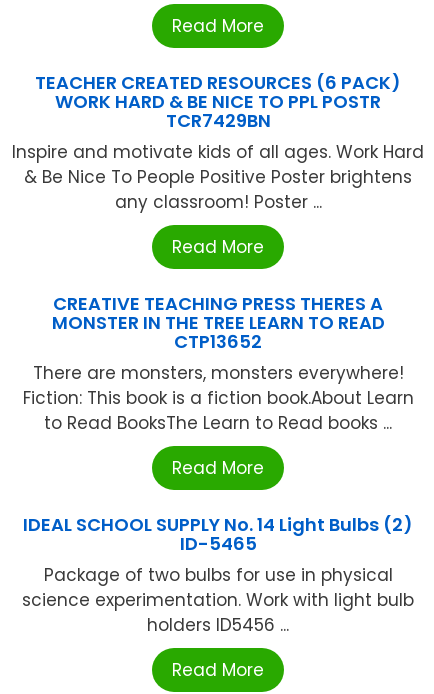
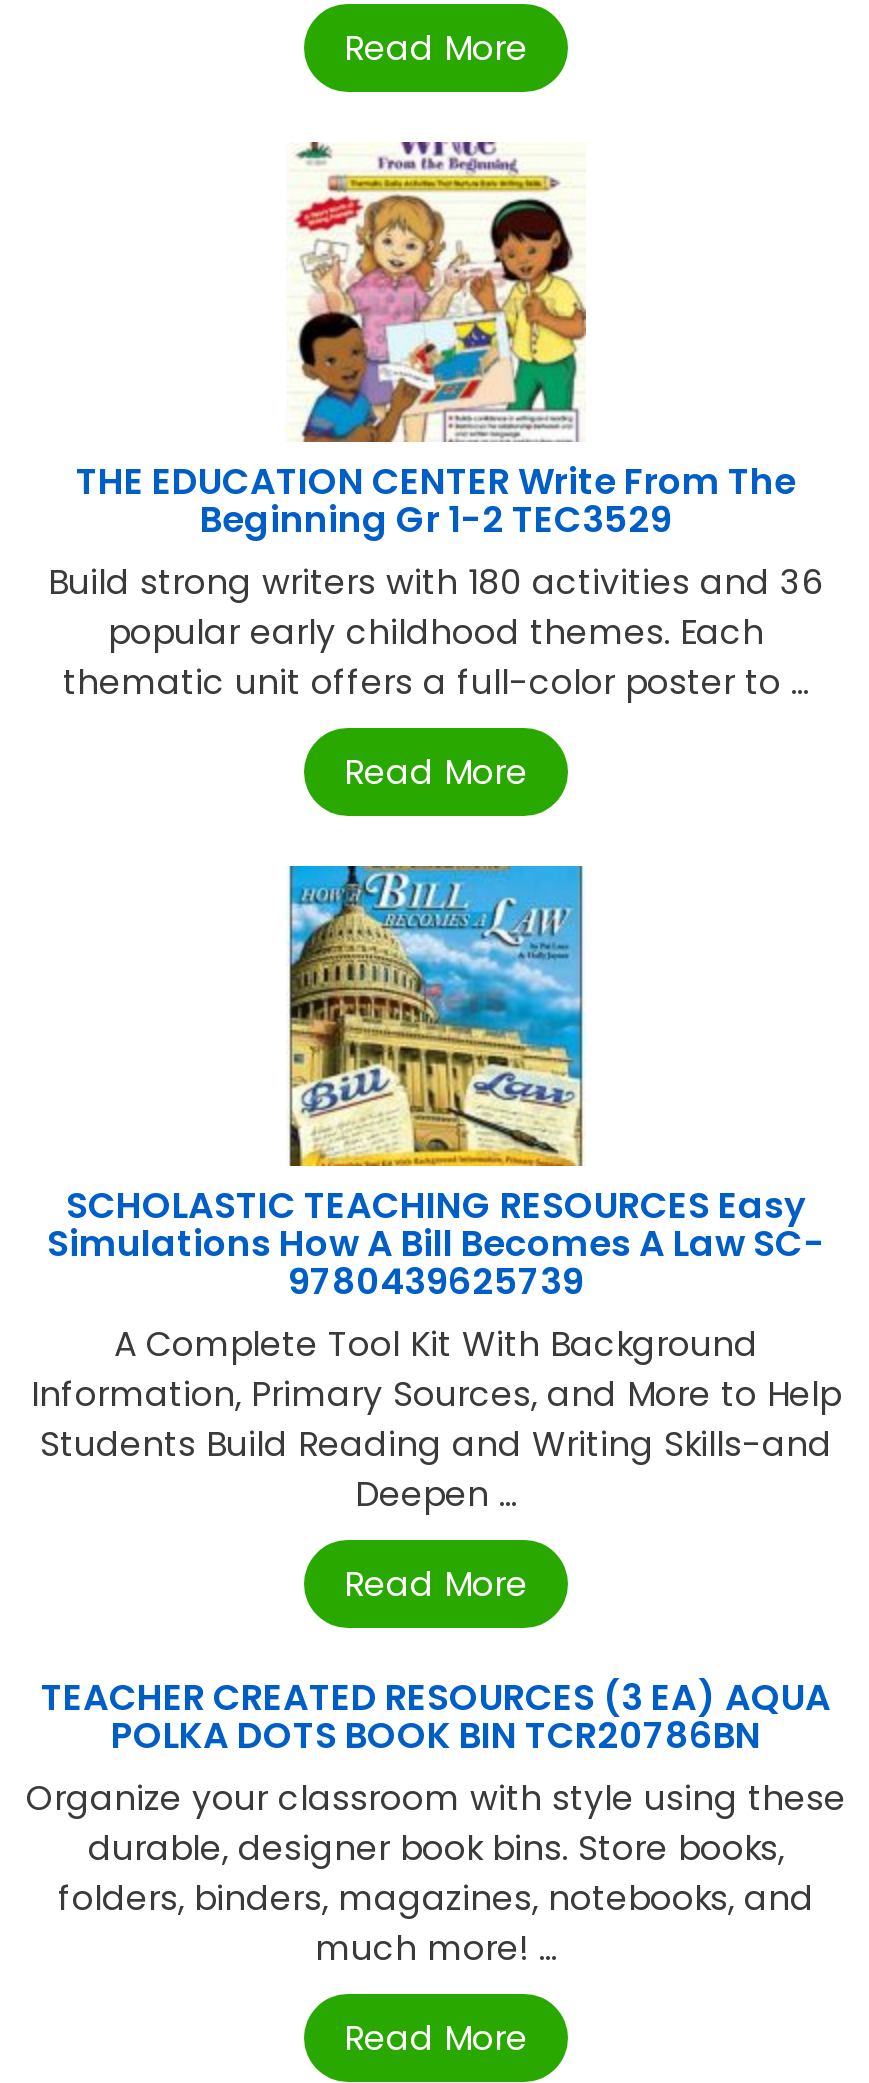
[12,70,424,214] TEACHER CREATED RESOURCES (6 PACK) | WORK HARD & BE NICE TO PPL POSTR | TCR7429BN | Inspire and motivate kids of all ages. Work Hard | & Be Nice To People Positive Poster brightens | any classroom! Poster ... -> [48,455,824,705] THE EDUCATION CENTER Write From The | Beginning Gr 1-2 TEC3529 | Build strong writers with 180 activities and 36 | popular early childhood themes. Each | thematic unit offers a full-color poster to ...
[22,291,413,435] CREATIVE TEACHING PRESS THERES A | MONSTER IN THE TREE LEARN TO READ | CTP13652 | There are monsters, monsters everywhere! | Fiction: This book is a fiction book.About Learn | to Read BooksThe Learn to Read books ... -> [31,1179,841,1517] SCHOLASTIC TEACHING RESOURCES Easy | Simulations How A Bill Becomes A Law SC- | 9780439625739 | A Complete Tool Kit With Background | Information, Primary Sources, and More to Help | Students Build Reading and Writing Skills-and | Deepen ...
[22,512,414,637] IDEAL SCHOOL SUPPLY No. 14 Light Bulbs (2) | ID-5465 | Package of two bulbs for use in physical | science experimentation. Work with light bulb | holders ID5456 ... -> [26,1671,846,1971] TEACHER CREATED RESOURCES (3 EA) AQUA | POLKA DOTS BOOK BIN TCR20786BN | Organize your classroom with style using these | durable, designer book bins. Store books, | folders, binders, magazines, notebooks, and | much more! ...

